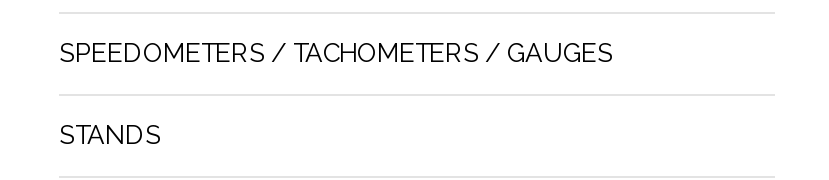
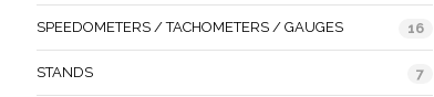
none -> [407,20,424,36] 16
none -> [416,65,424,82] 7

